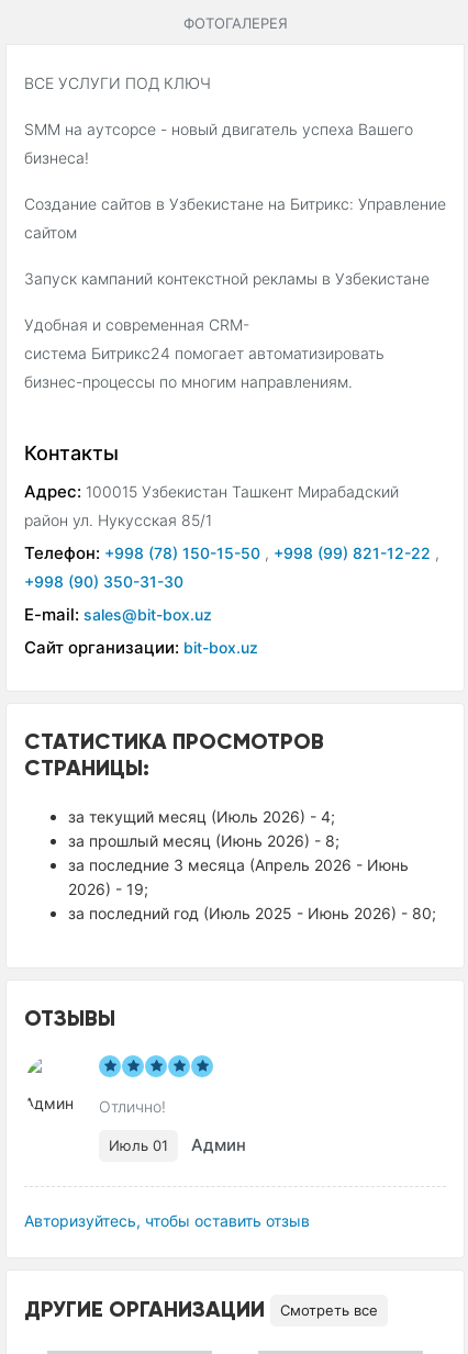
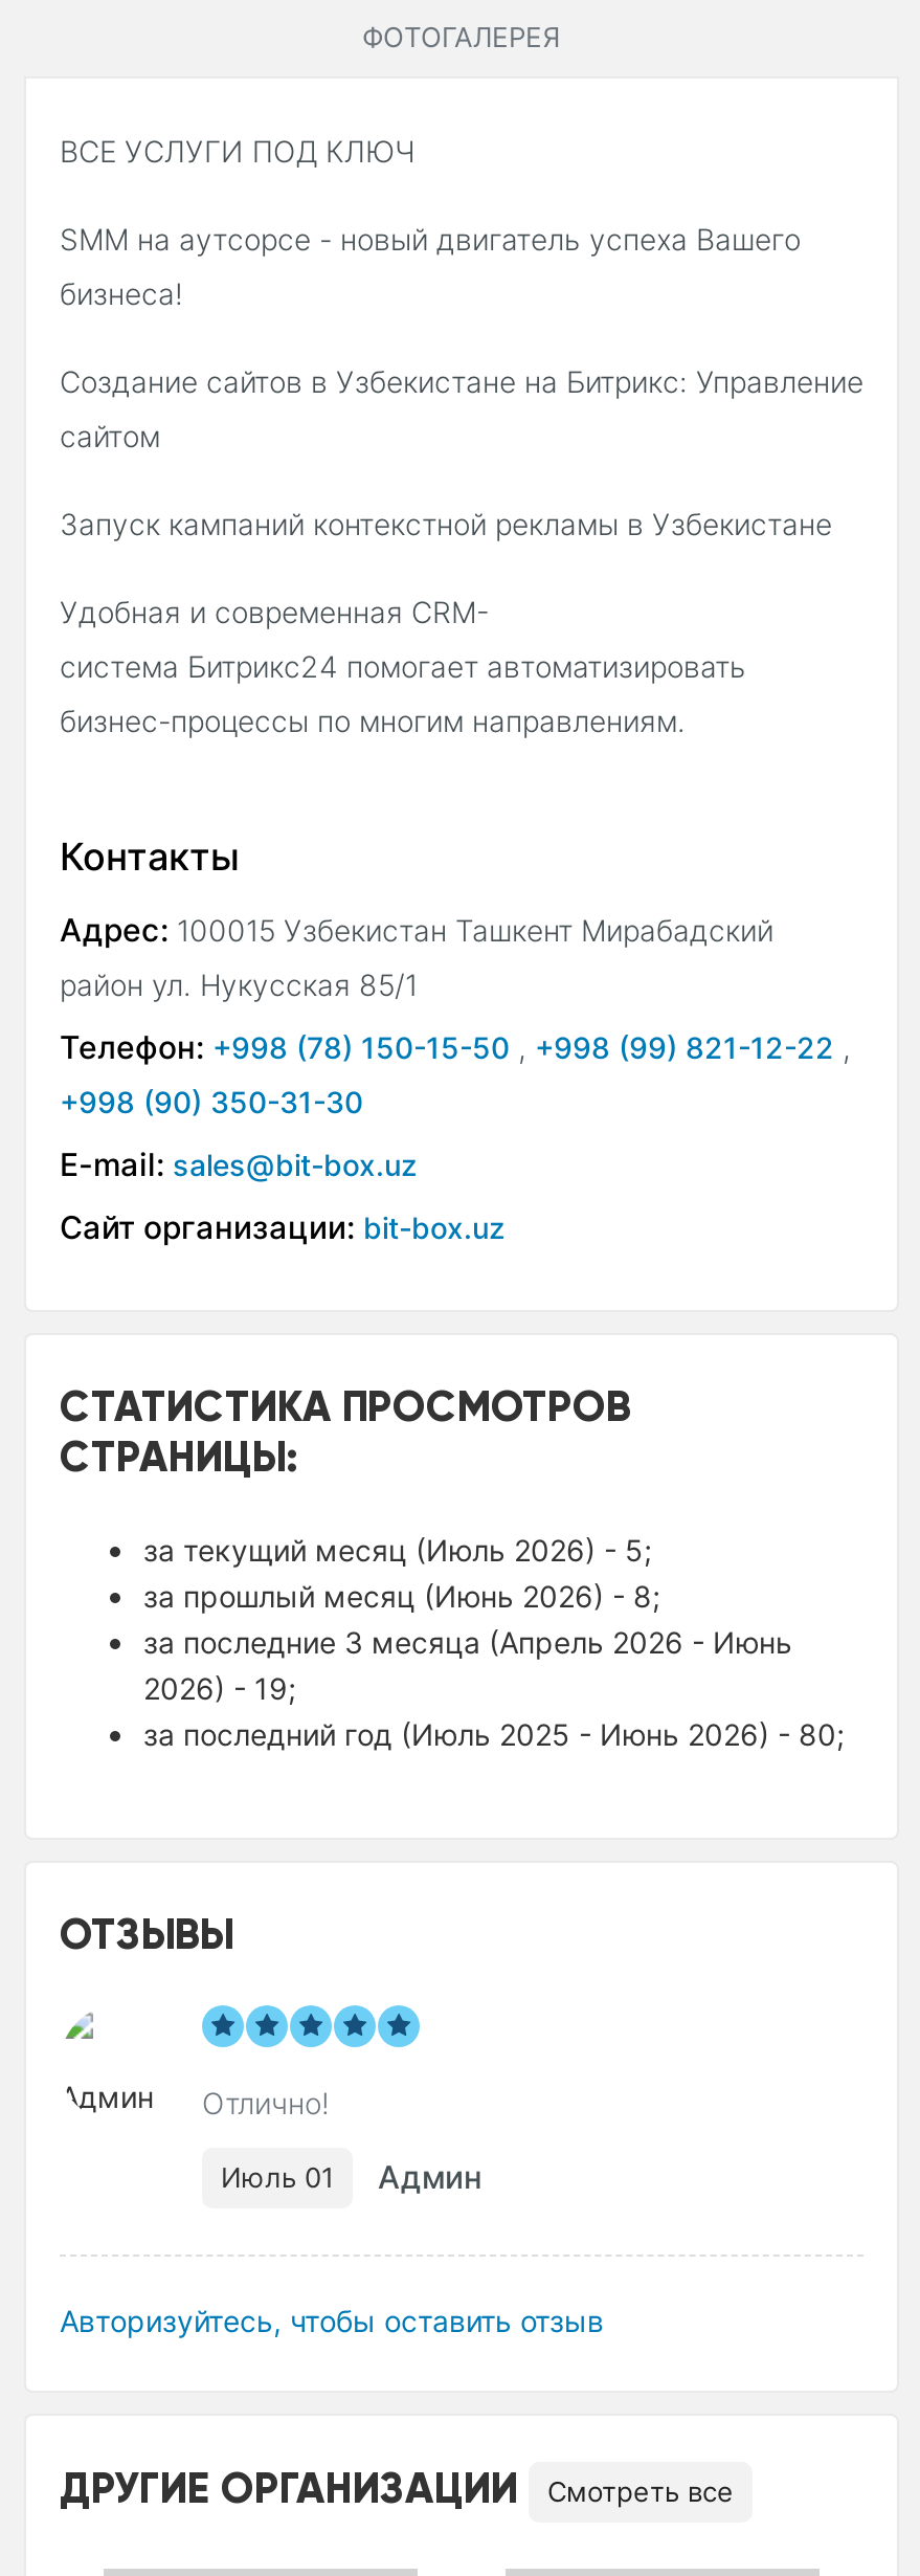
[68,807,335,826] за текущий месяц (Июль 2026) - 4; -> [143,1532,652,1567] за текущий месяц (Июль 2026) - 5;

